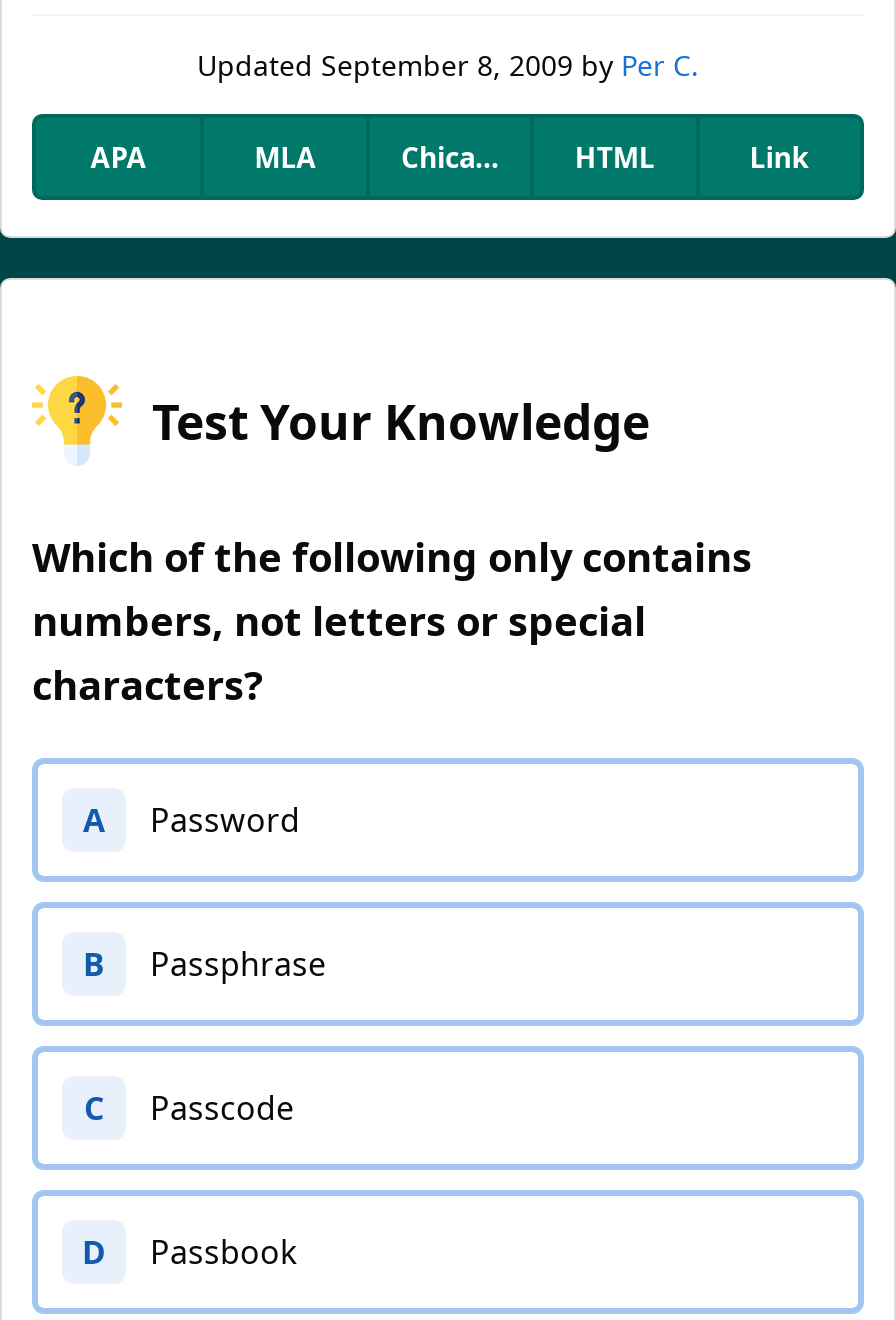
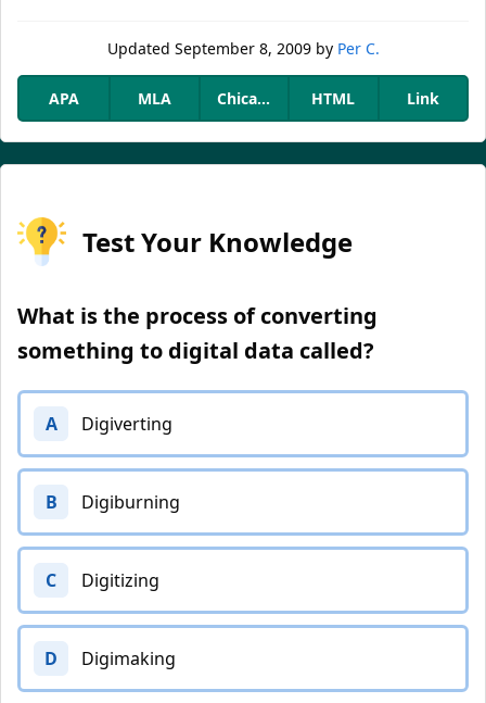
[32,530,752,712] Which of the following only contains | numbers, not letters or special | characters? -> [17,301,378,365] What is the process of converting | something to digital data called?
[150,798,300,842] Password -> [81,412,172,436] Digiverting
[150,942,326,986] Passphrase -> [81,490,180,514] Digiburning
[150,1086,294,1130] Passcode -> [81,568,159,592] Digitizing
[150,1230,298,1274] Passbook -> [81,646,176,670] Digimaking

